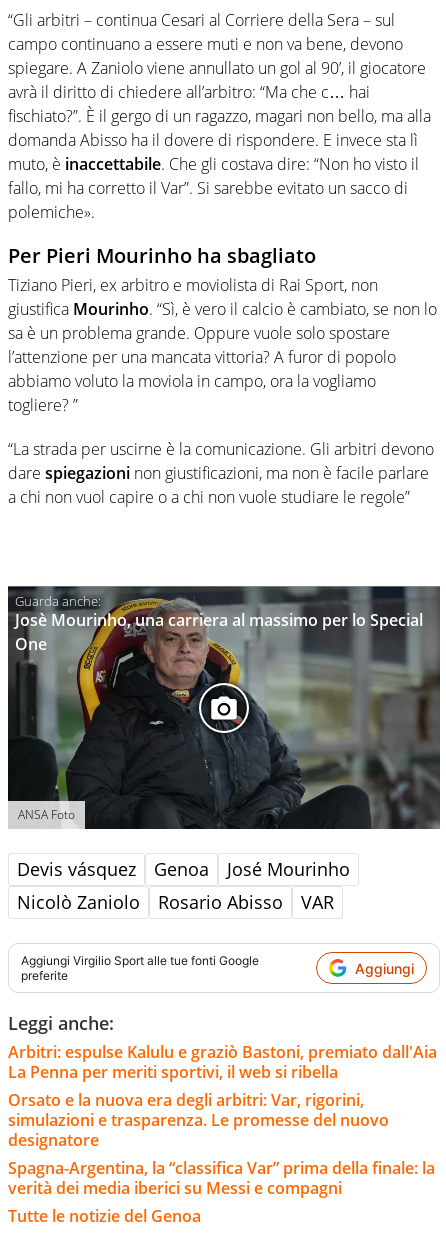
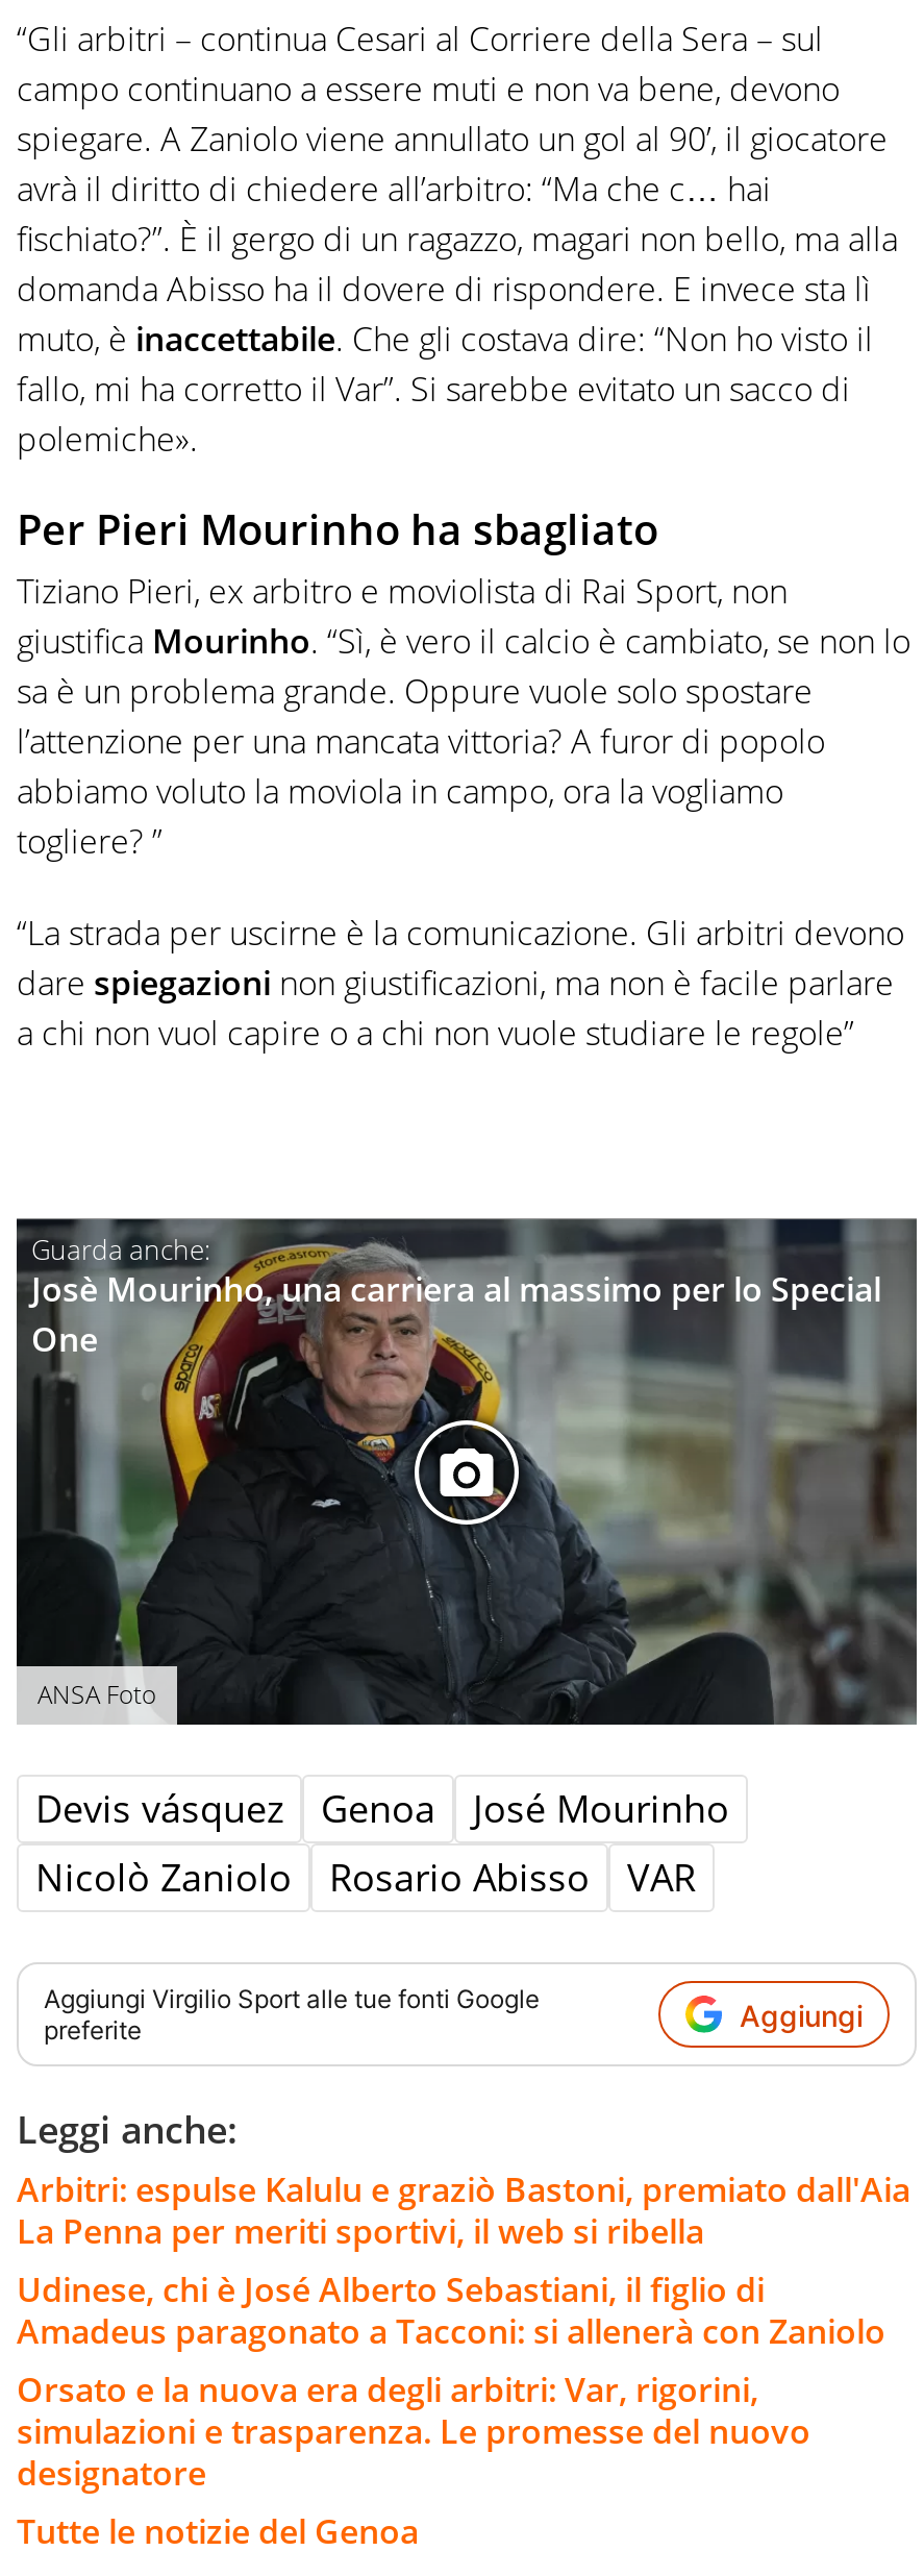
none -> [17,2267,885,2354] Udinese, chi è José Alberto Sebastiani, il figlio di | Amadeus paragonato a Tacconi: si allenerà con Zaniolo
moved [8,1089,389,1151] -> [17,2367,810,2496]: Orsato e la nuova era degli arbitri: Var, rigorini, | simulazioni e trasparenza. Le promesse del nuovo | designatore
[8,1157,435,1199] Spagna-Argentina, la “classifica Var” prima della finale: la | verità dei media iberici su Messi e compagni -> none

